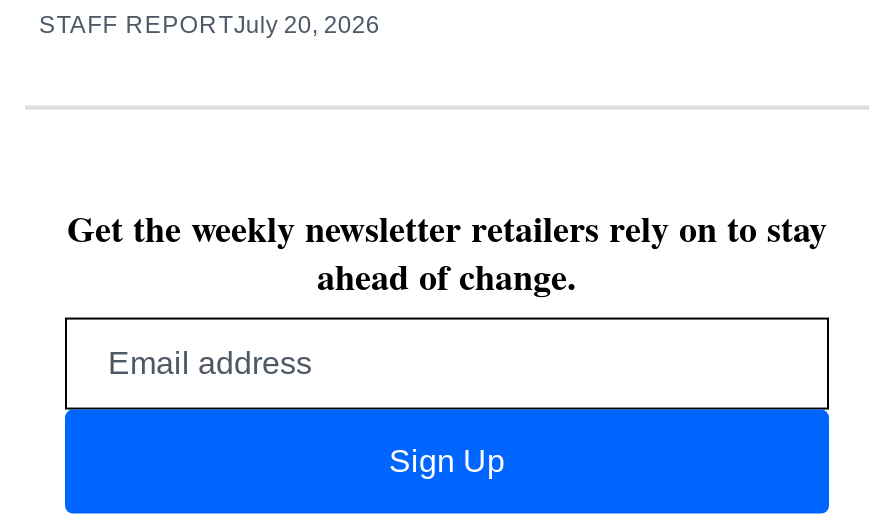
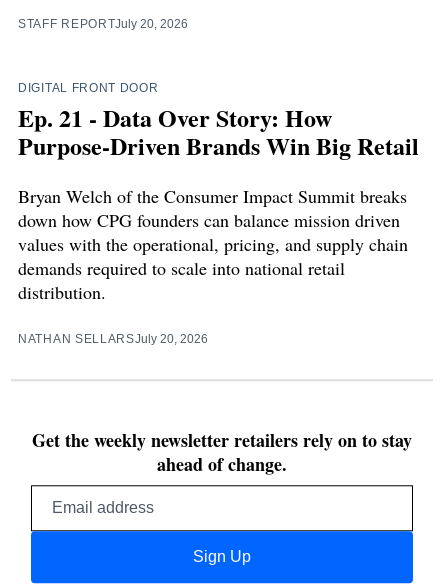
none -> [18,81,419,346] DIGITAL FRONT DOOR | Ep. 21 - Data Over Story: How | Purpose-Driven Brands Win Big Retail | Bryan Welch of the Consumer Impact Summit breaks | down how CPG founders can balance mission driven | values with the operational, pricing, and supply chain | demands required to scale into national retail | distribution. | NATHAN SELLARSJuly 20, 2026

